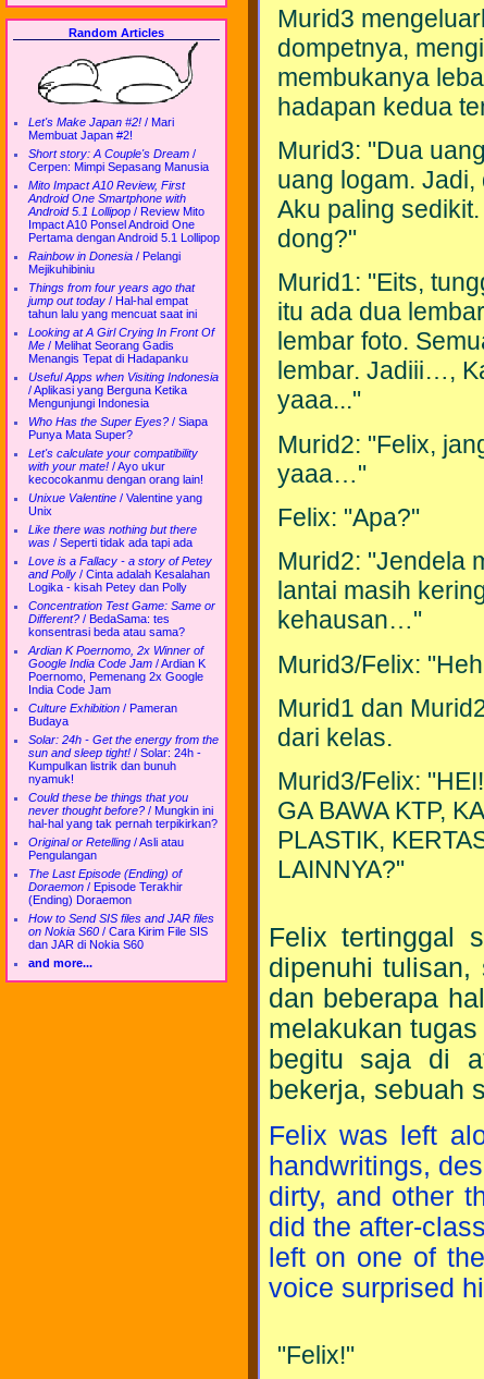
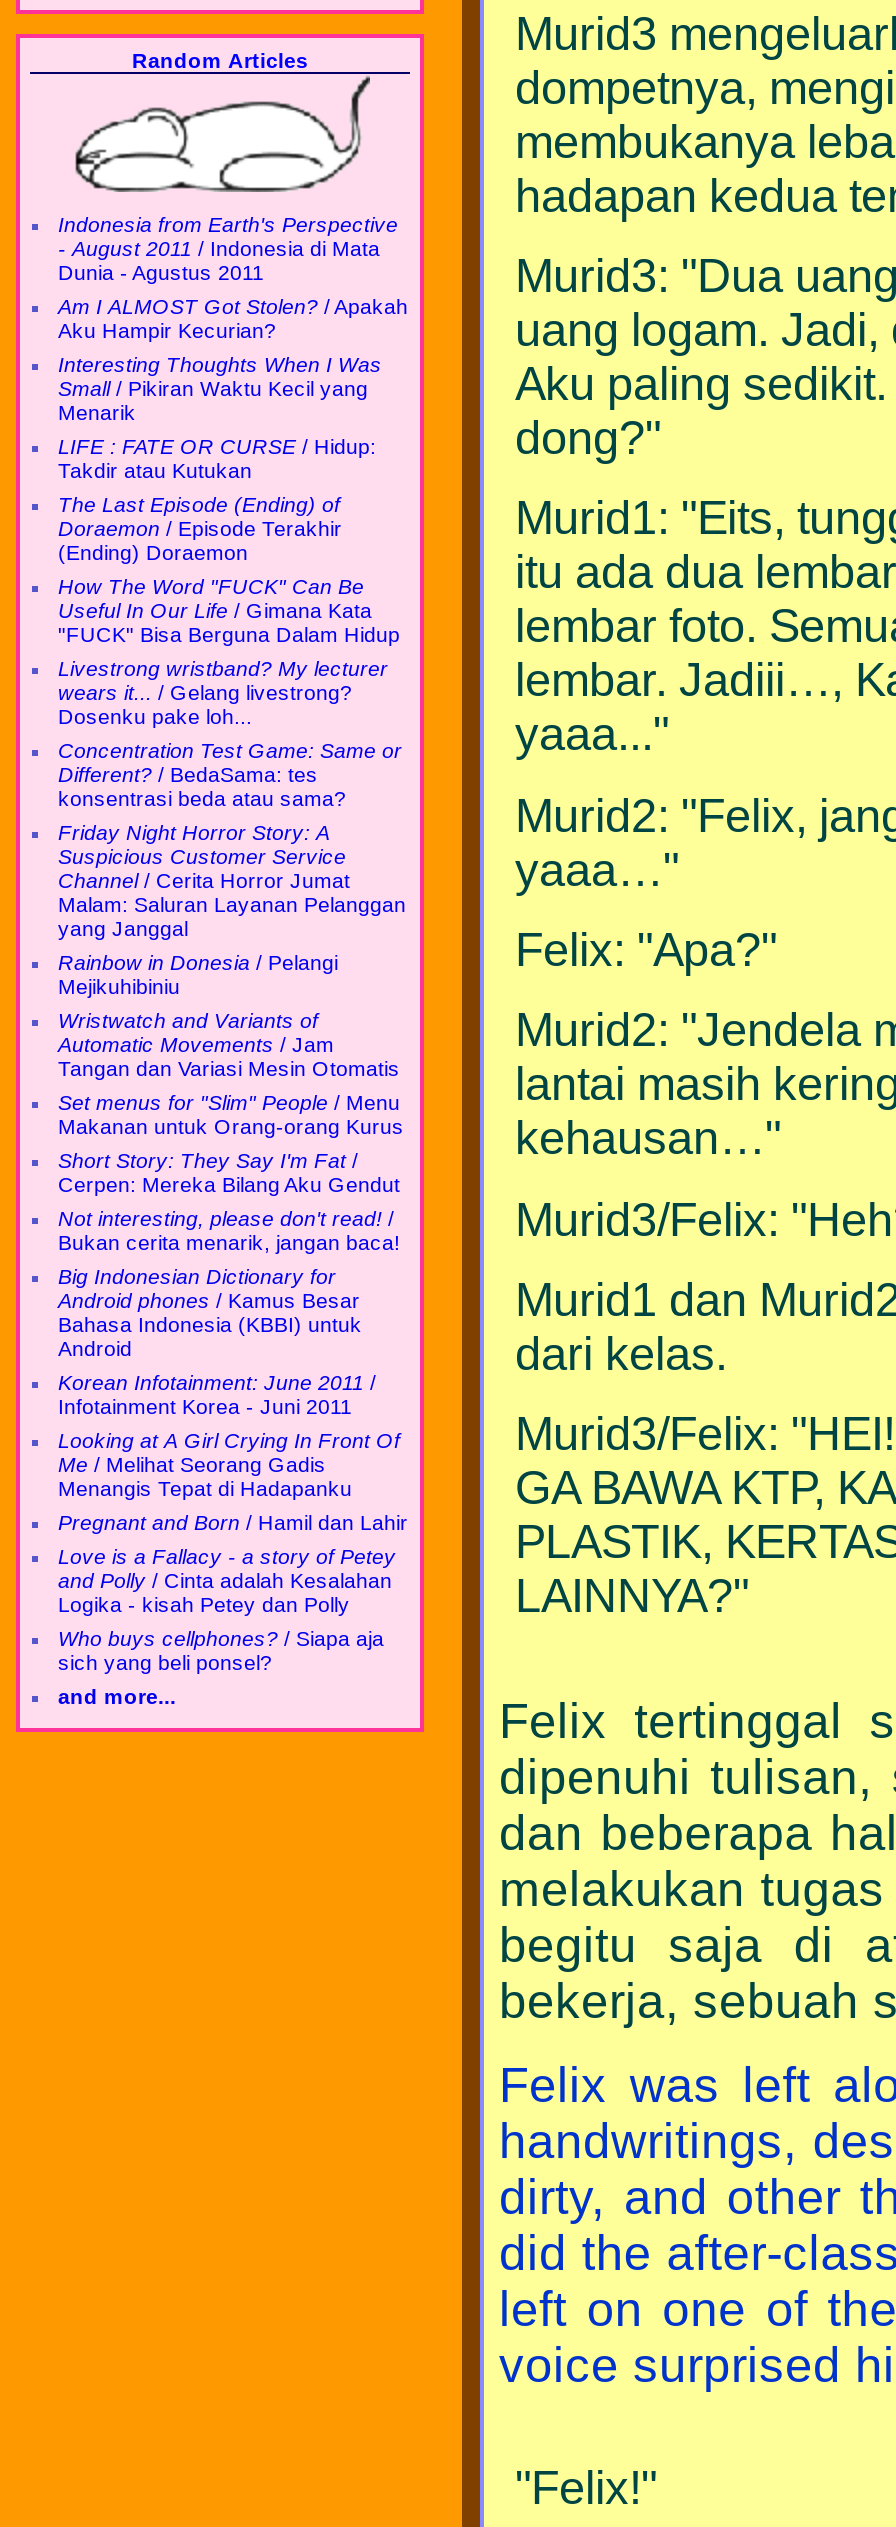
[28,115,220,244] Let's Make Japan #2! / Mari | Membuat Japan #2! | Short story: A Couple's Dream / | Cerpen: Mimpi Sepasang Manusia | Mito Impact A10 Review, First | Android One Smartphone with | Android 5.1 Lollipop / Review Mito | Impact A10 Ponsel Android One | Pertama dengan Android 5.1 Lollipop -> [58,212,408,940] Indonesia from Earth's Perspective | - August 2011 / Indonesia di Mata | Dunia - Agustus 2011 | Am I ALMOST Got Stolen? / Apakah | Aku Hampir Kecurian? | Interesting Thoughts When I Was | Small / Pikiran Waktu Kecil yang | Menarik | LIFE : FATE OR CURSE / Hidup: | Takdir atau Kutukan | How The Word "FUCK" Can Be | Useful In Our Life / Gimana Kata | "FUCK" Bisa Berguna Dalam Hidup | Livestrong wristband? My lecturer | wears it.../ Gelang livestrong? | Dosenku pake loh... | Friday Night Horror Story: A | Suspicious Customer Service | Channel / Cerita Horror Jumat | Malam: Saluran Layanan Pelanggan | yang Janggal
moved [28,249,181,276] -> [58,950,338,998]: Rainbow in Donesia / Pelangi | Mejikuhibiniu
[28,281,197,320] Things from four years ago that | jump out today / Hal-hal empat | tahun lalu yang mencuat saat ini -> [58,1008,404,1418] Wristwatch and Variants of | Automatic Movements / Jam | Tangan dan Variasi Mesin Otomatis | Set menus for "Slim" People / Menu | Makanan untuk Orang-orang Kurus | Short Story: They Say I'm Fat / | Cerpen: Mereka Bilang Aku Gendut | Not interesting, please don't read! / | Bukan cerita menarik, jangan baca! | Big Indonesian Dictionary for | Android phones / Kamus Besar | Bahasa Indonesia (KBBI) untuk | Android | Korean Infotainment: June 2011 / | Infotainment Korea - Juni 2011
moved [28,326,214,365] -> [58,1428,400,1500]: Looking at A Girl Crying In Front Of | Me / Melihat Seorang Gadis | Menangis Tepat di Hadapanku
[28,370,219,549] Useful Apps when Visiting Indonesia | /Aplikasi yang Berguna Ketika | Mengunjungi Indonesia | Who Has the Super Eyes? / Siapa | Punya Mata Super? | Let's calculate your compatibility | with your mate! /Ayo ukur | kecocokanmu dengan orang lain! | Unixue Valentine / Valentine yang | Unix | Like there was nothing but there | was / Seperti tidak ada tapi ada -> [58,1510,408,1534] Pregnant and Born / Hamil dan Lahir
moved [28,554,212,594] -> [58,1544,396,1616]: Love is a Fallacy - a story of Petey | and Polly / Cinta adalah Kesalahan | Logika - kisah Petey dan Polly
moved [28,599,215,638] -> [58,738,402,810]: Concentration Test Game: Same or | Different? / BedaSama: tes | konsentrasi beda atau sama?
[28,644,219,951] Ardian K Poernomo, 2x Winner of | Google India Code Jam /Ardian K | Poernomo, Pemenang 2x Google | India Code Jam | Culture Exhibition / Pameran | Budaya | Solar: 24h - Get the energy from the | sun and sleep tight! / Solar: 24h - | Kumpulkan listrik dan bunuh | nyamuk! | Could these be things that you | never thought before? / Mungkin ini | hal-hal yang tak pernah terpikirkan? | Original or Retelling /Asli atau | Pengulangan | How to Send SIS files and JAR files | on Nokia S60 / Cara Kirim File SIS | dan JAR di Nokia S60 -> [58,1626,384,1674] Who buys cellphones? / Siapa aja | sich yang beli ponsel?
moved [28,867,183,906] -> [58,492,342,564]: The Last Episode (Ending) of | Doraemon/ Episode Terakhir | (Ending) Doraemon
moved [28,956,92,969] -> [58,1684,176,1708]: and more...

